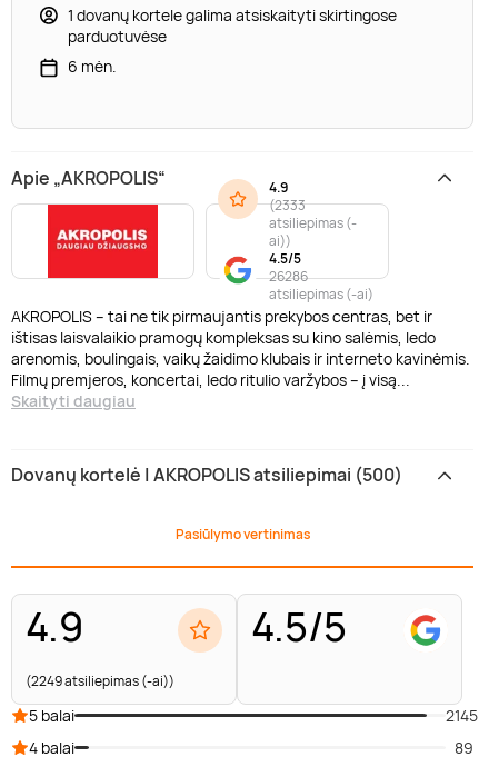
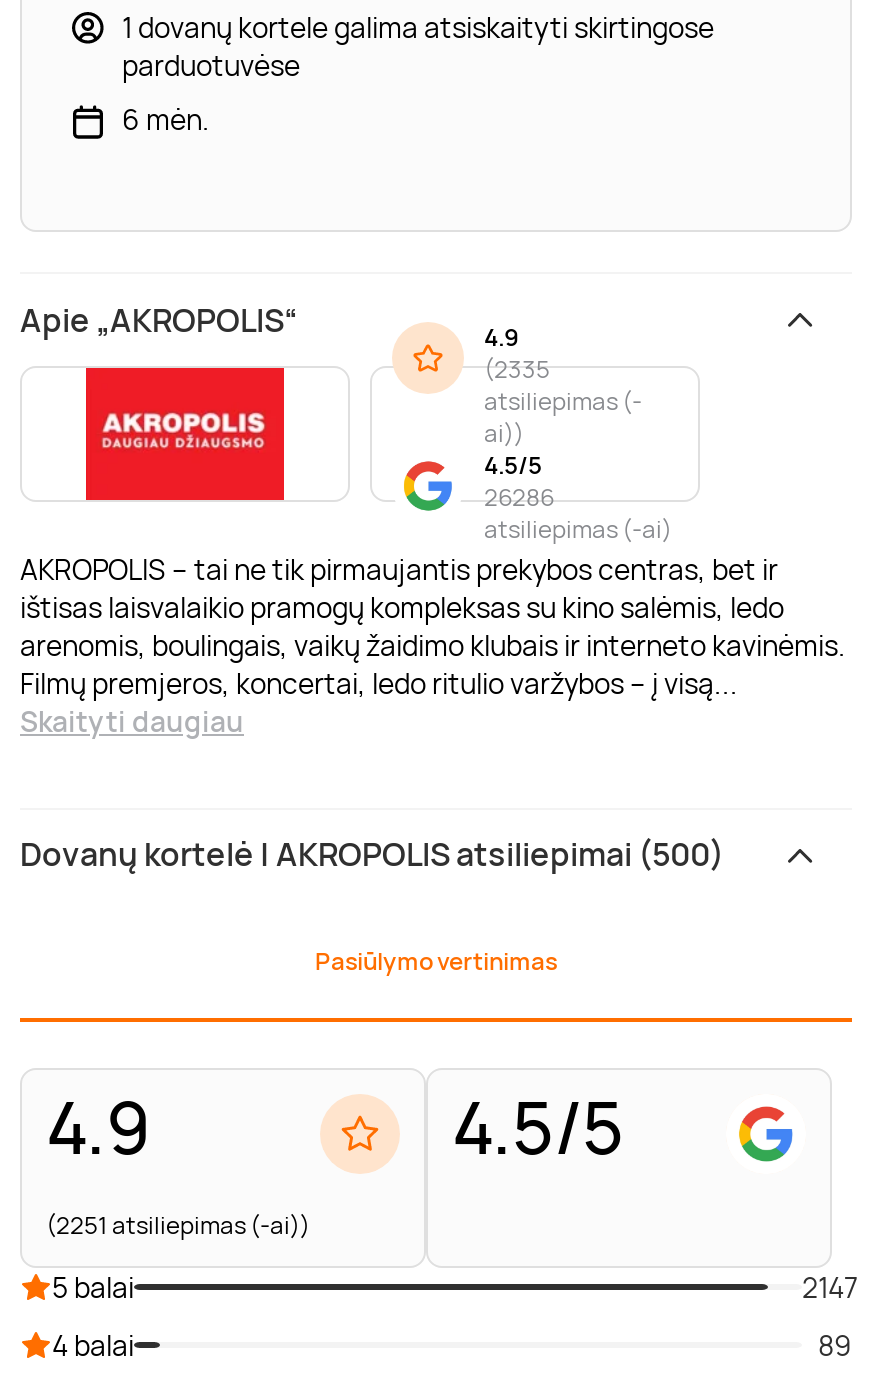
[269,196,306,214] (2333 -> [484,352,550,386] (2335
[26,672,174,691] (2249 atsiliepimas (-ai)) -> [46,1209,310,1243] (2251 atsiliepimas (-ai))
[446,705,478,726] 2145 -> [802,1269,858,1307] 2147

